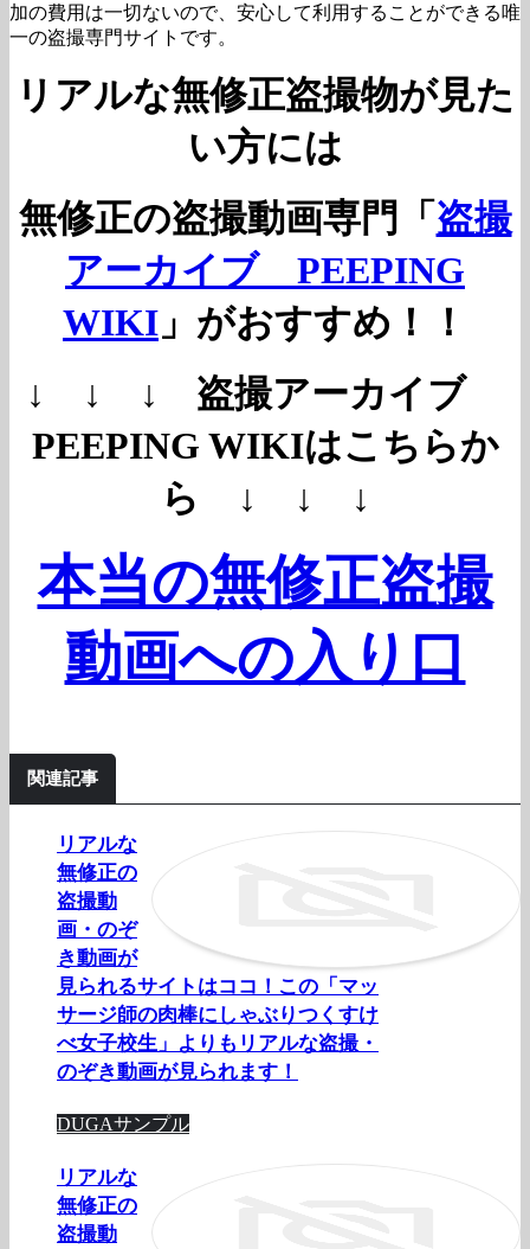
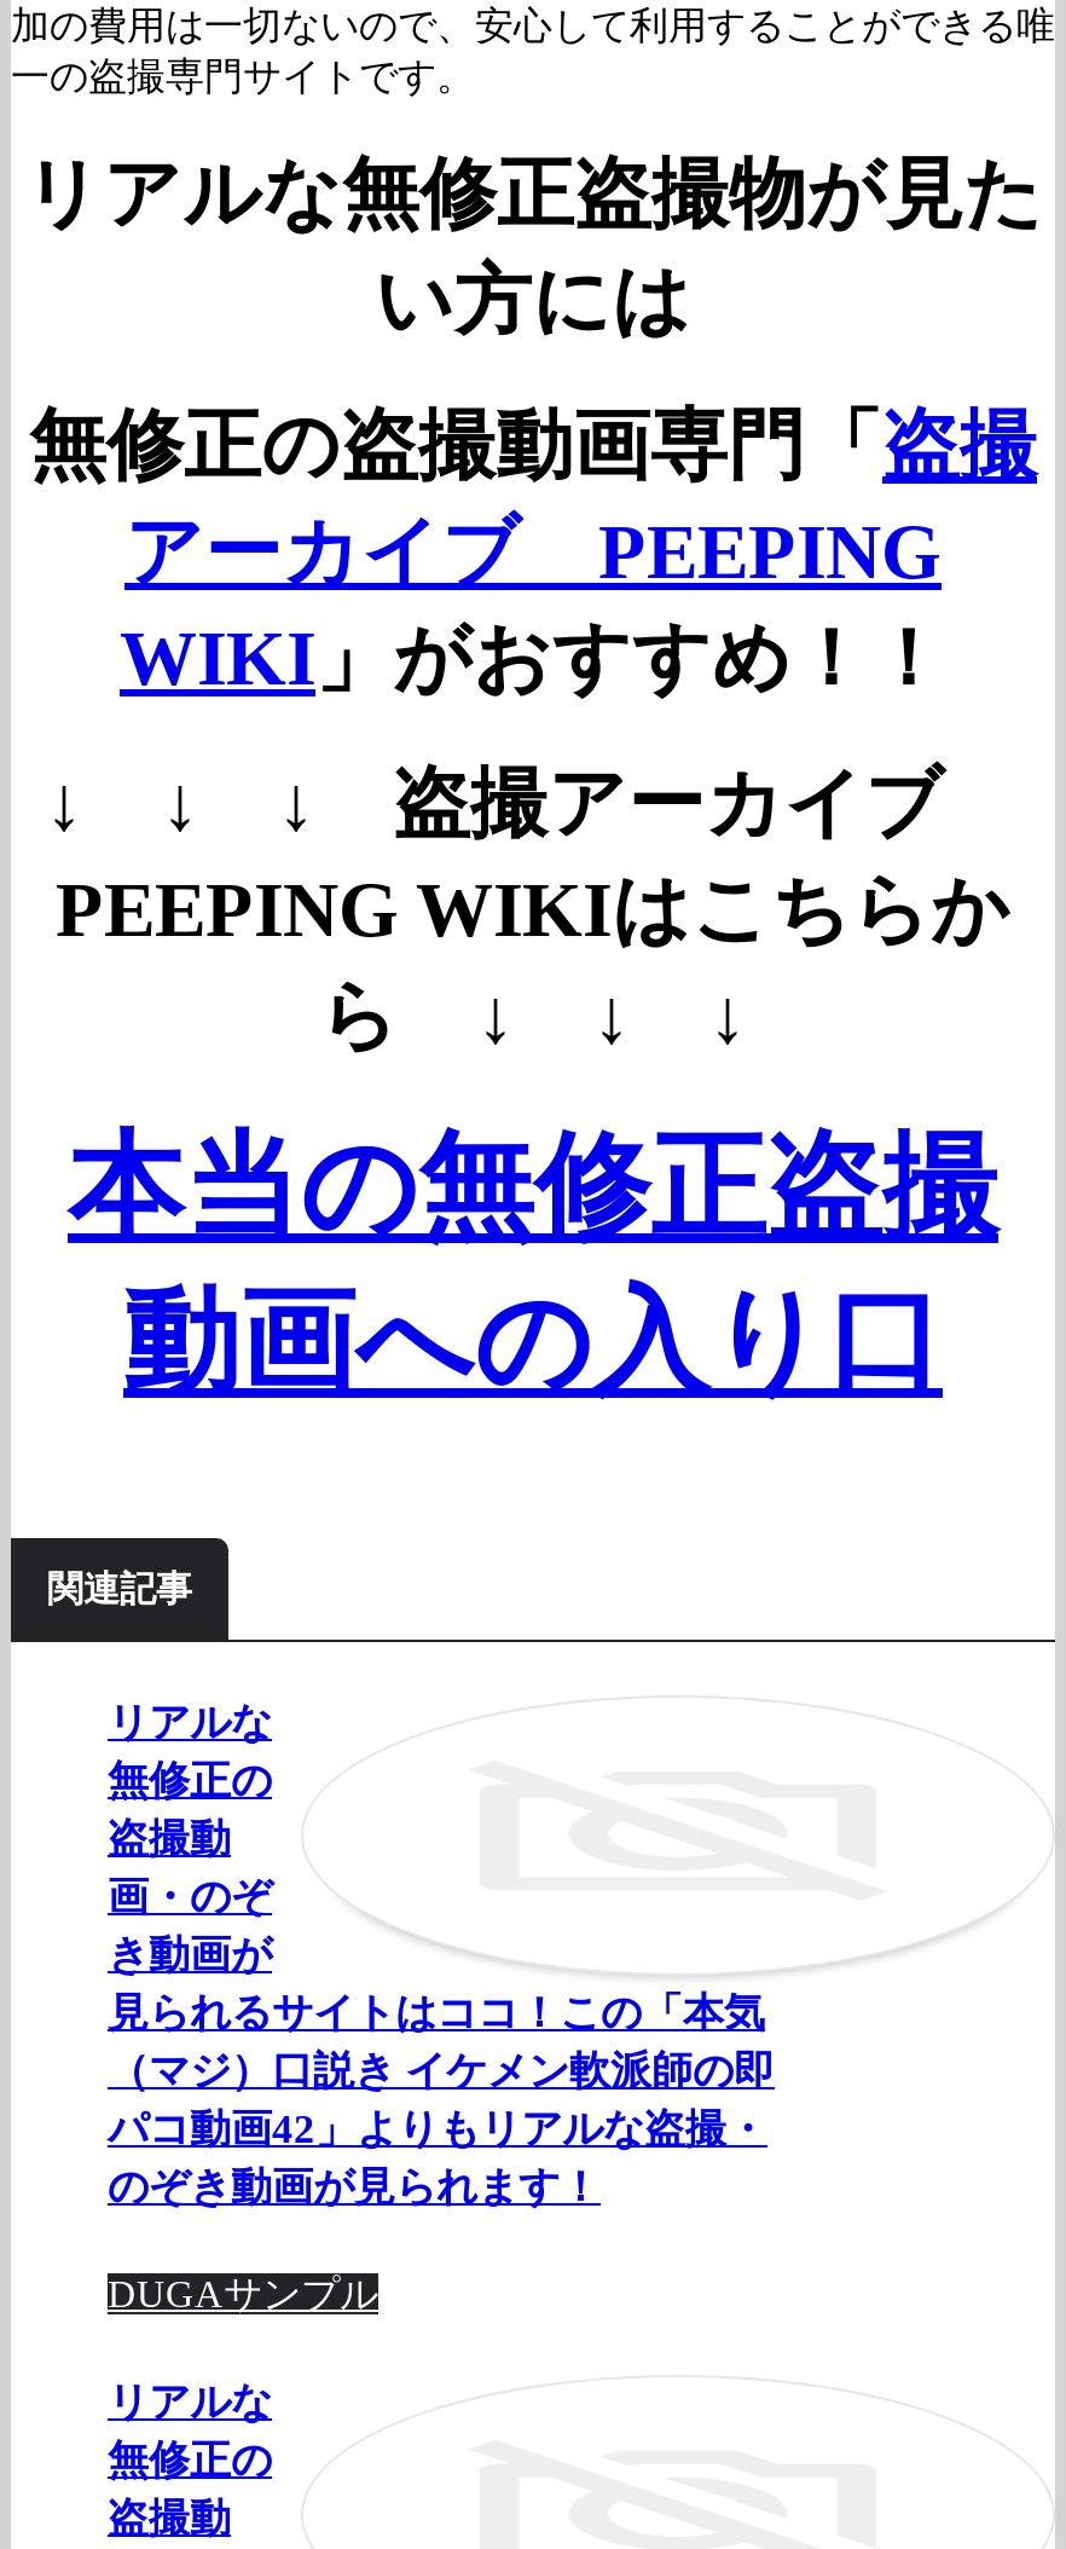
[57,975,379,998] 見られるサイトはココ！この「マッ -> [108,1990,765,2036] 見られるサイトはココ！この「本気
[57,1004,379,1026] サージ師の肉棒にしゃぶりつくすけ -> [108,2048,775,2094] （マジ）口説き イケメン軟派師の即
[57,1032,379,1055] べ女子校生」よりもリアルな盗撮・ -> [108,2106,767,2152] パコ動画42」よりもリアルな盗撮・

